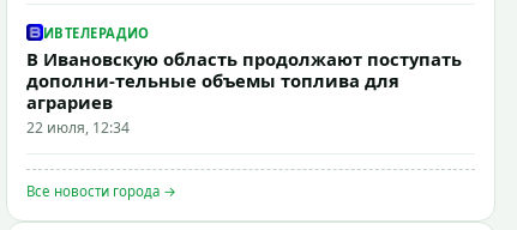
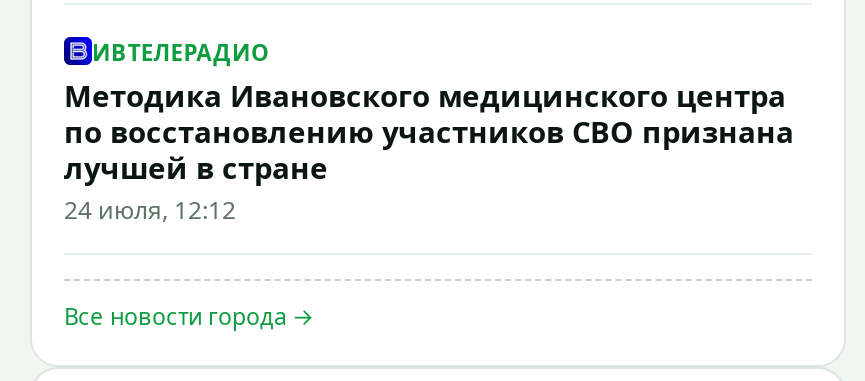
[26,47,462,138] В Ивановскую область продолжают поступать | дополни-тельные объемы топлива для | аграриев | 22 июля, 12:34 -> [64,76,794,228] Методика Ивановского медицинского центра | по восстановлению участников СВО признана | лучшей в стране | 24 июля, 12:12

